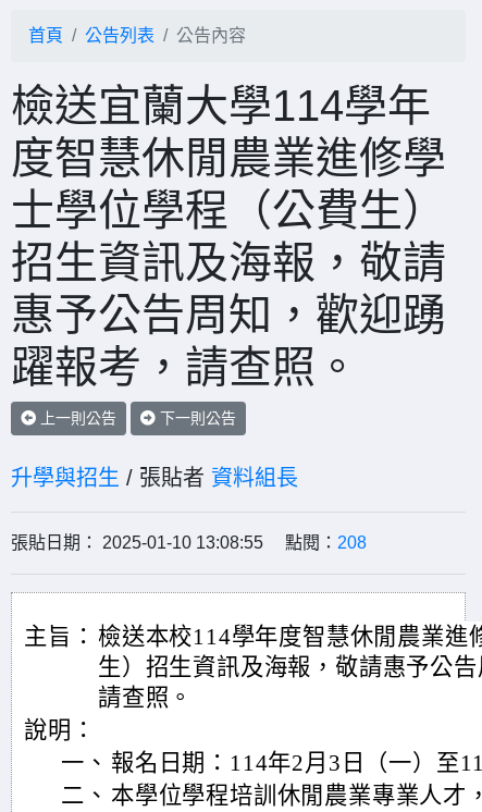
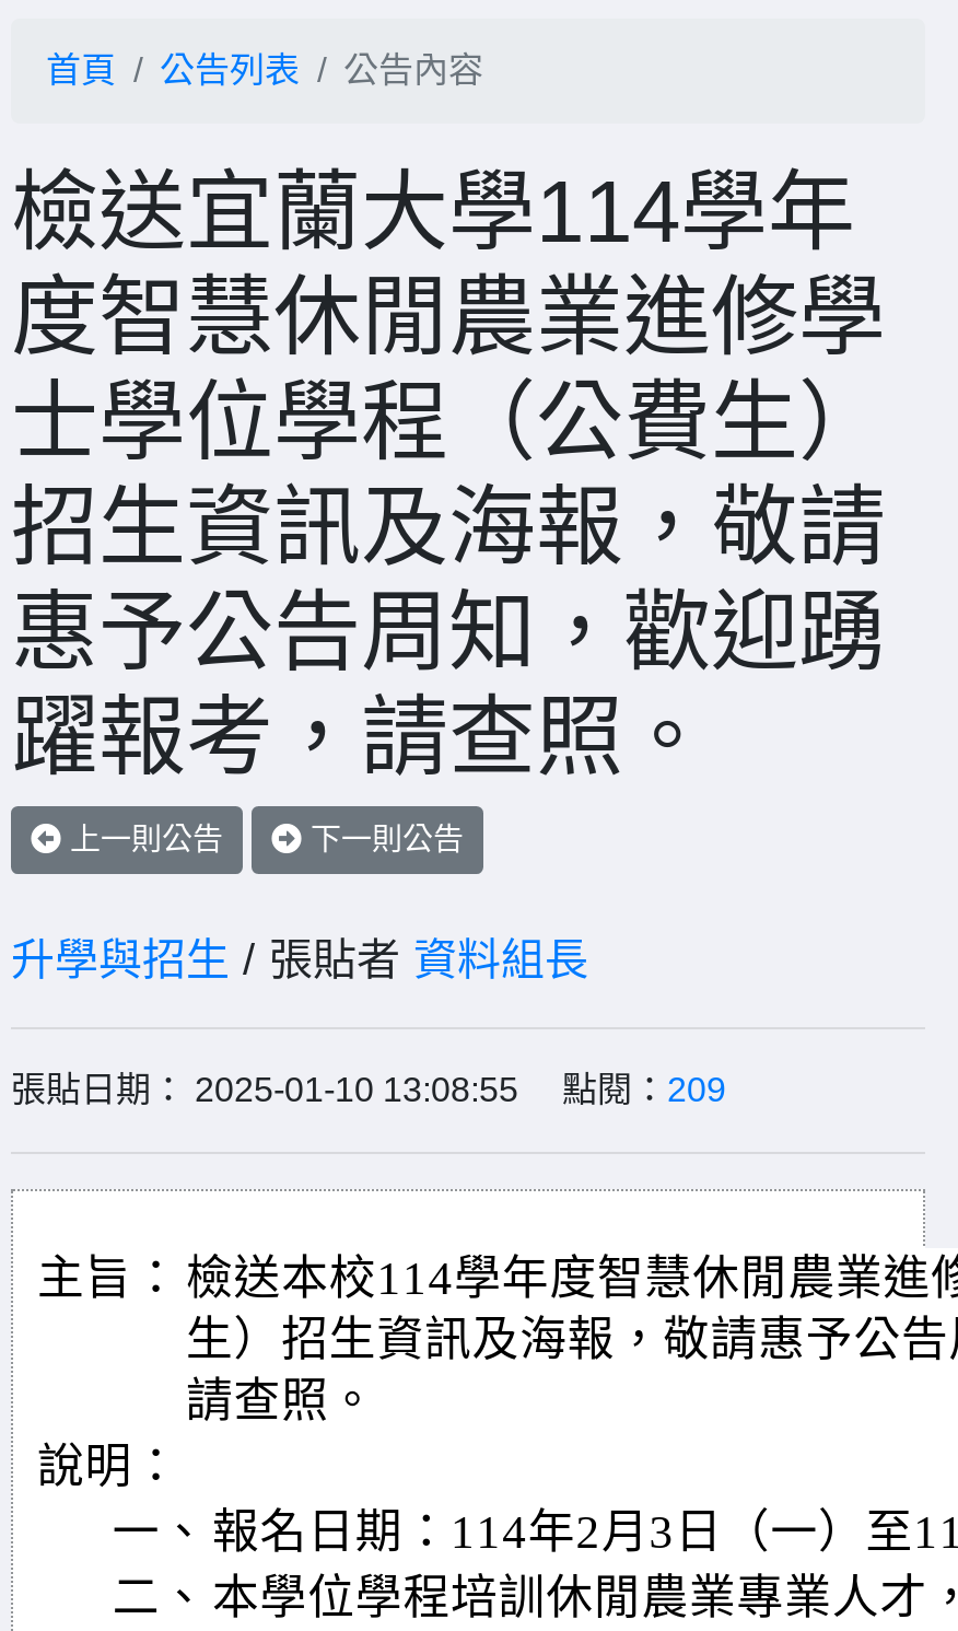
[11,533,367,552] 張貼日期： 2025-01-10 13:08:55 點閱：208 -> [11,1071,726,1108] 張貼日期： 2025-01-10 13:08:55 點閱：209

